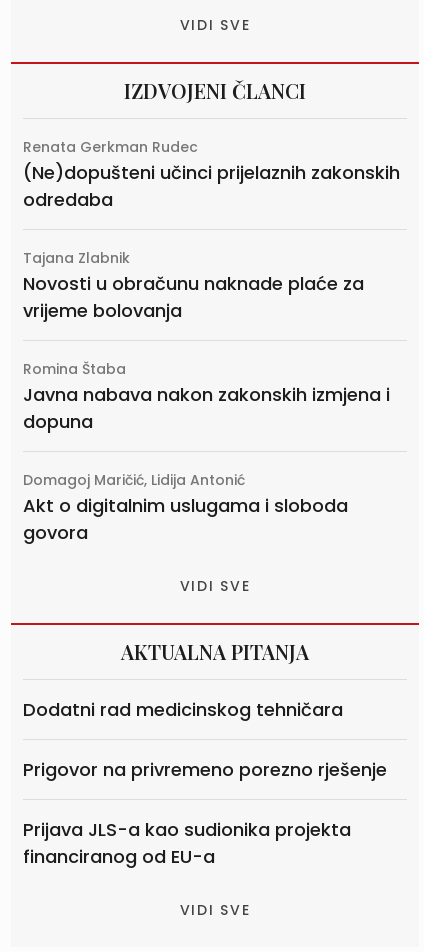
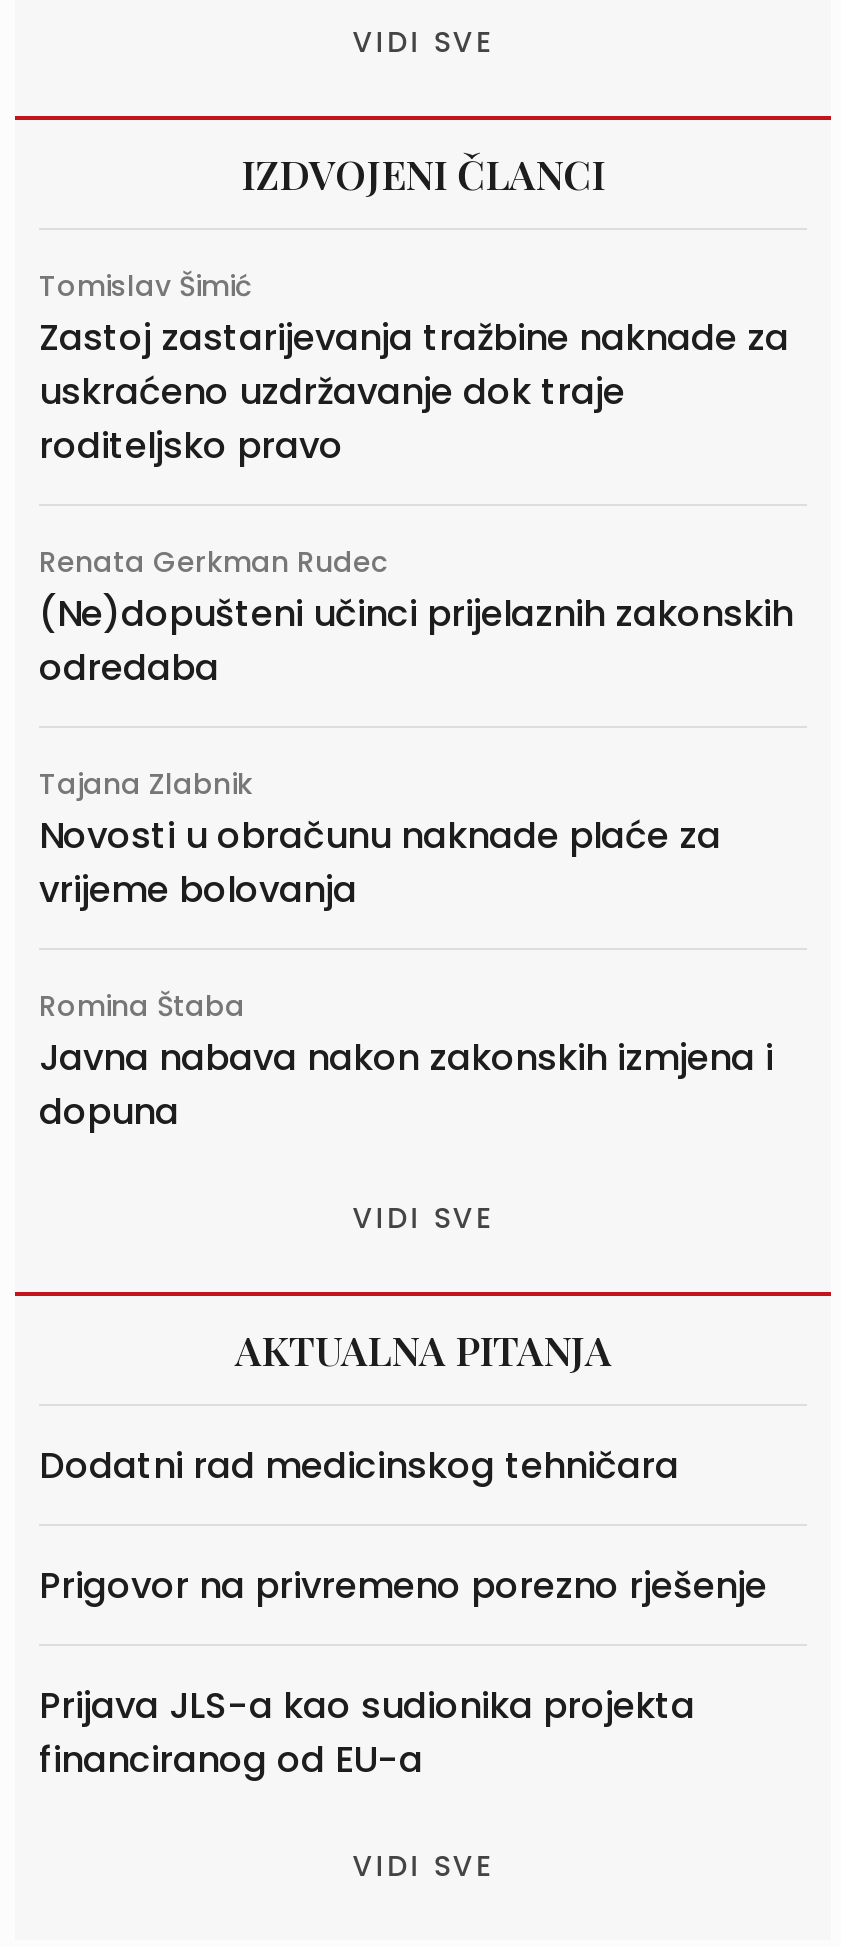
none -> [39,266,789,470] Tomislav Šimić | Zastoj zastarijevanja tražbine naknade za | uskraćeno uzdržavanje dok traje | roditeljsko pravo
moved [23,137,400,434] -> [39,542,793,1136]: Renata Gerkman Rudec | (Ne)dopušteni učinci prijelaznih zakonskih | odredaba | ... | Javna nabava nakon zakonskih izmjena i | dopuna
[23,470,348,545] Domagoj Maričić, Lidija Antonić | Akt o digitalnim uslugama i sloboda | govora -> none

